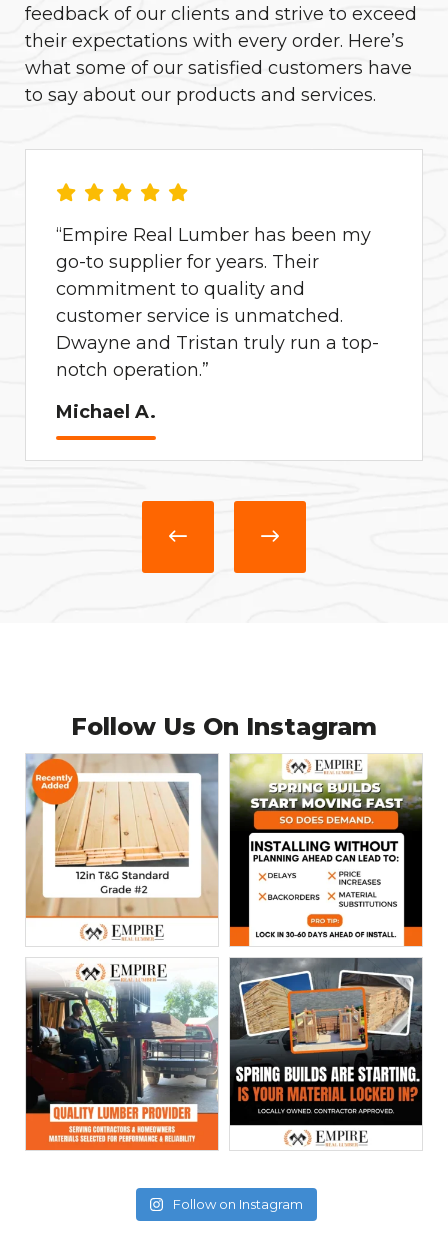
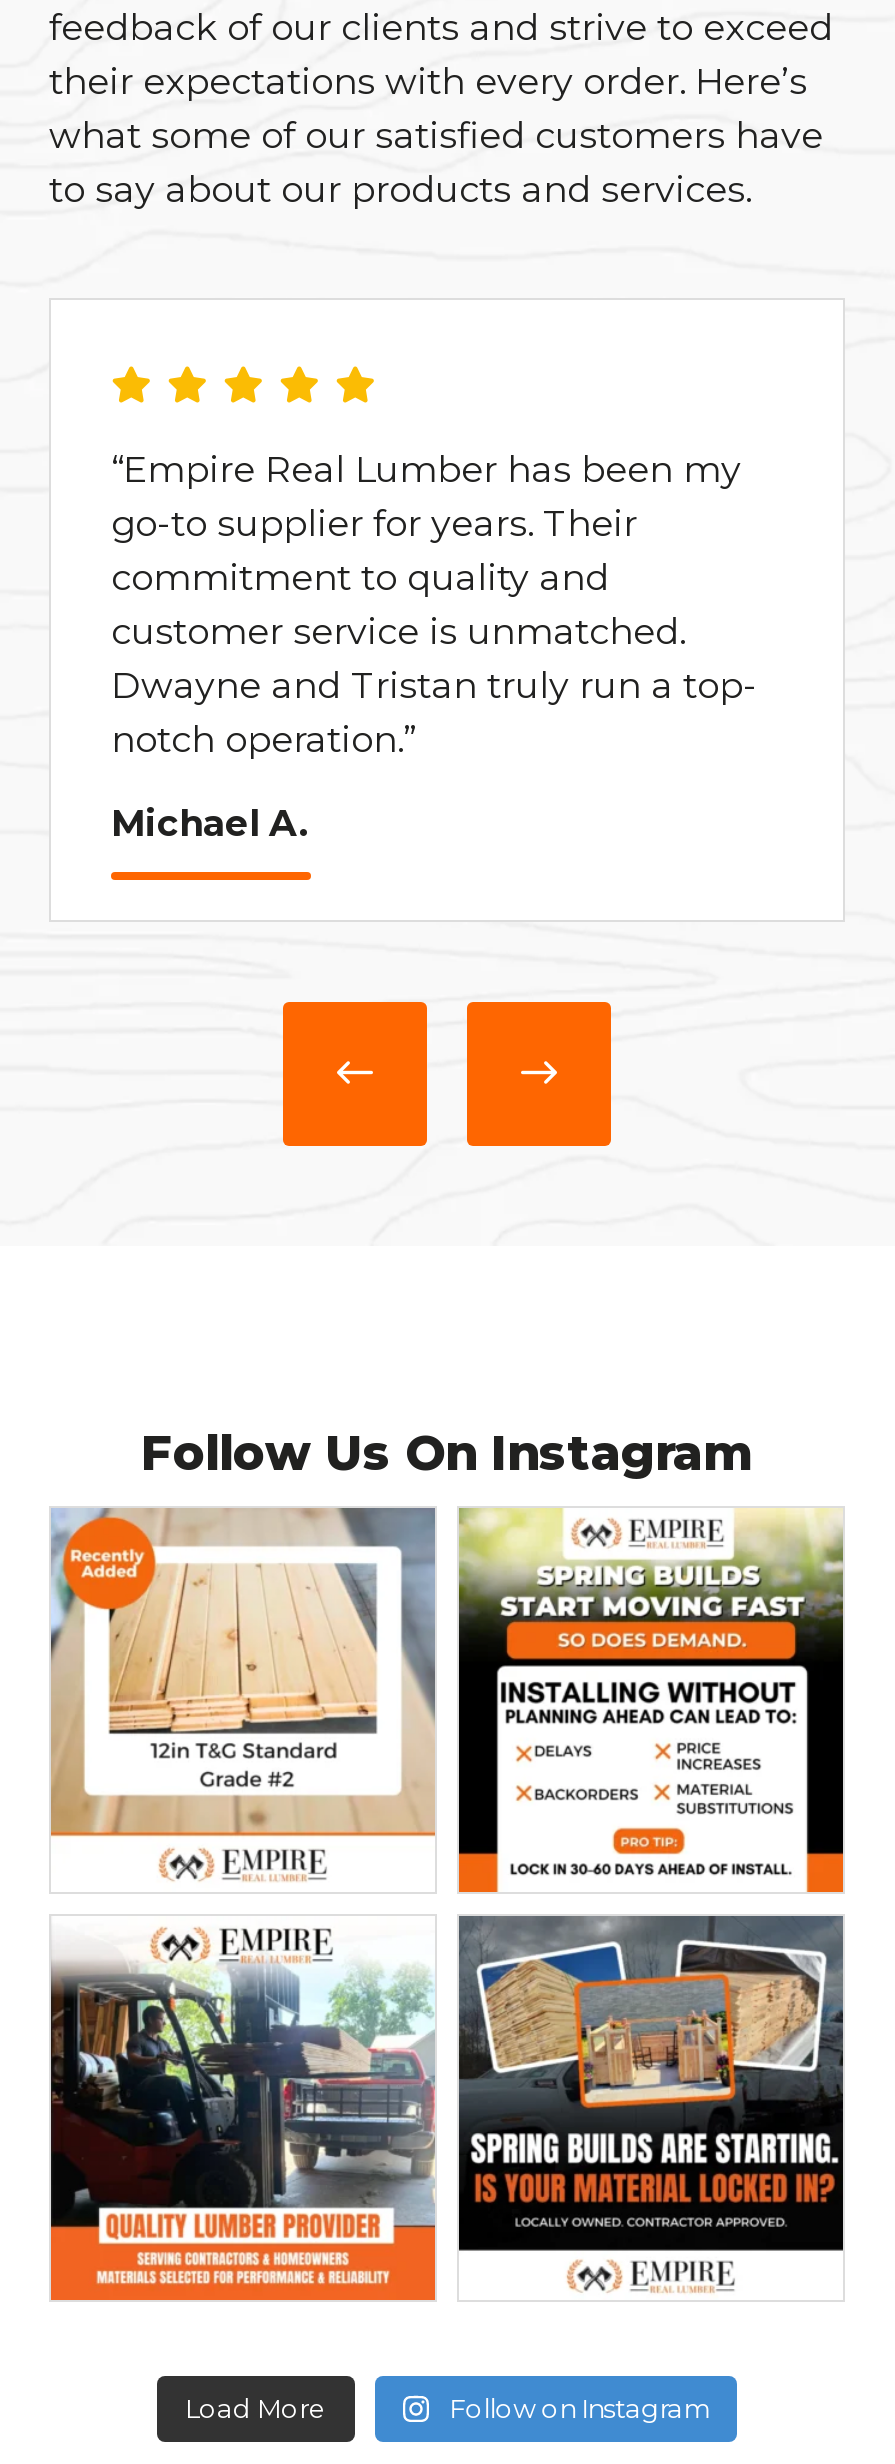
none -> [185,2392,327,2424] Load More

